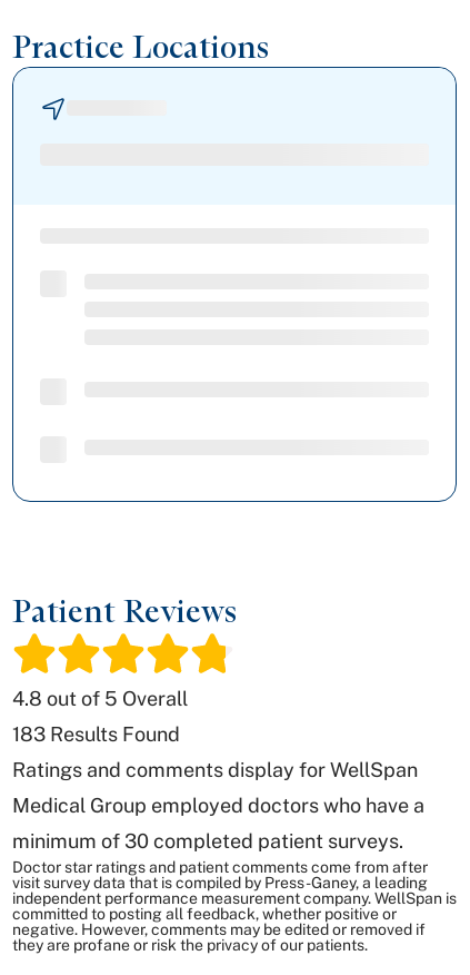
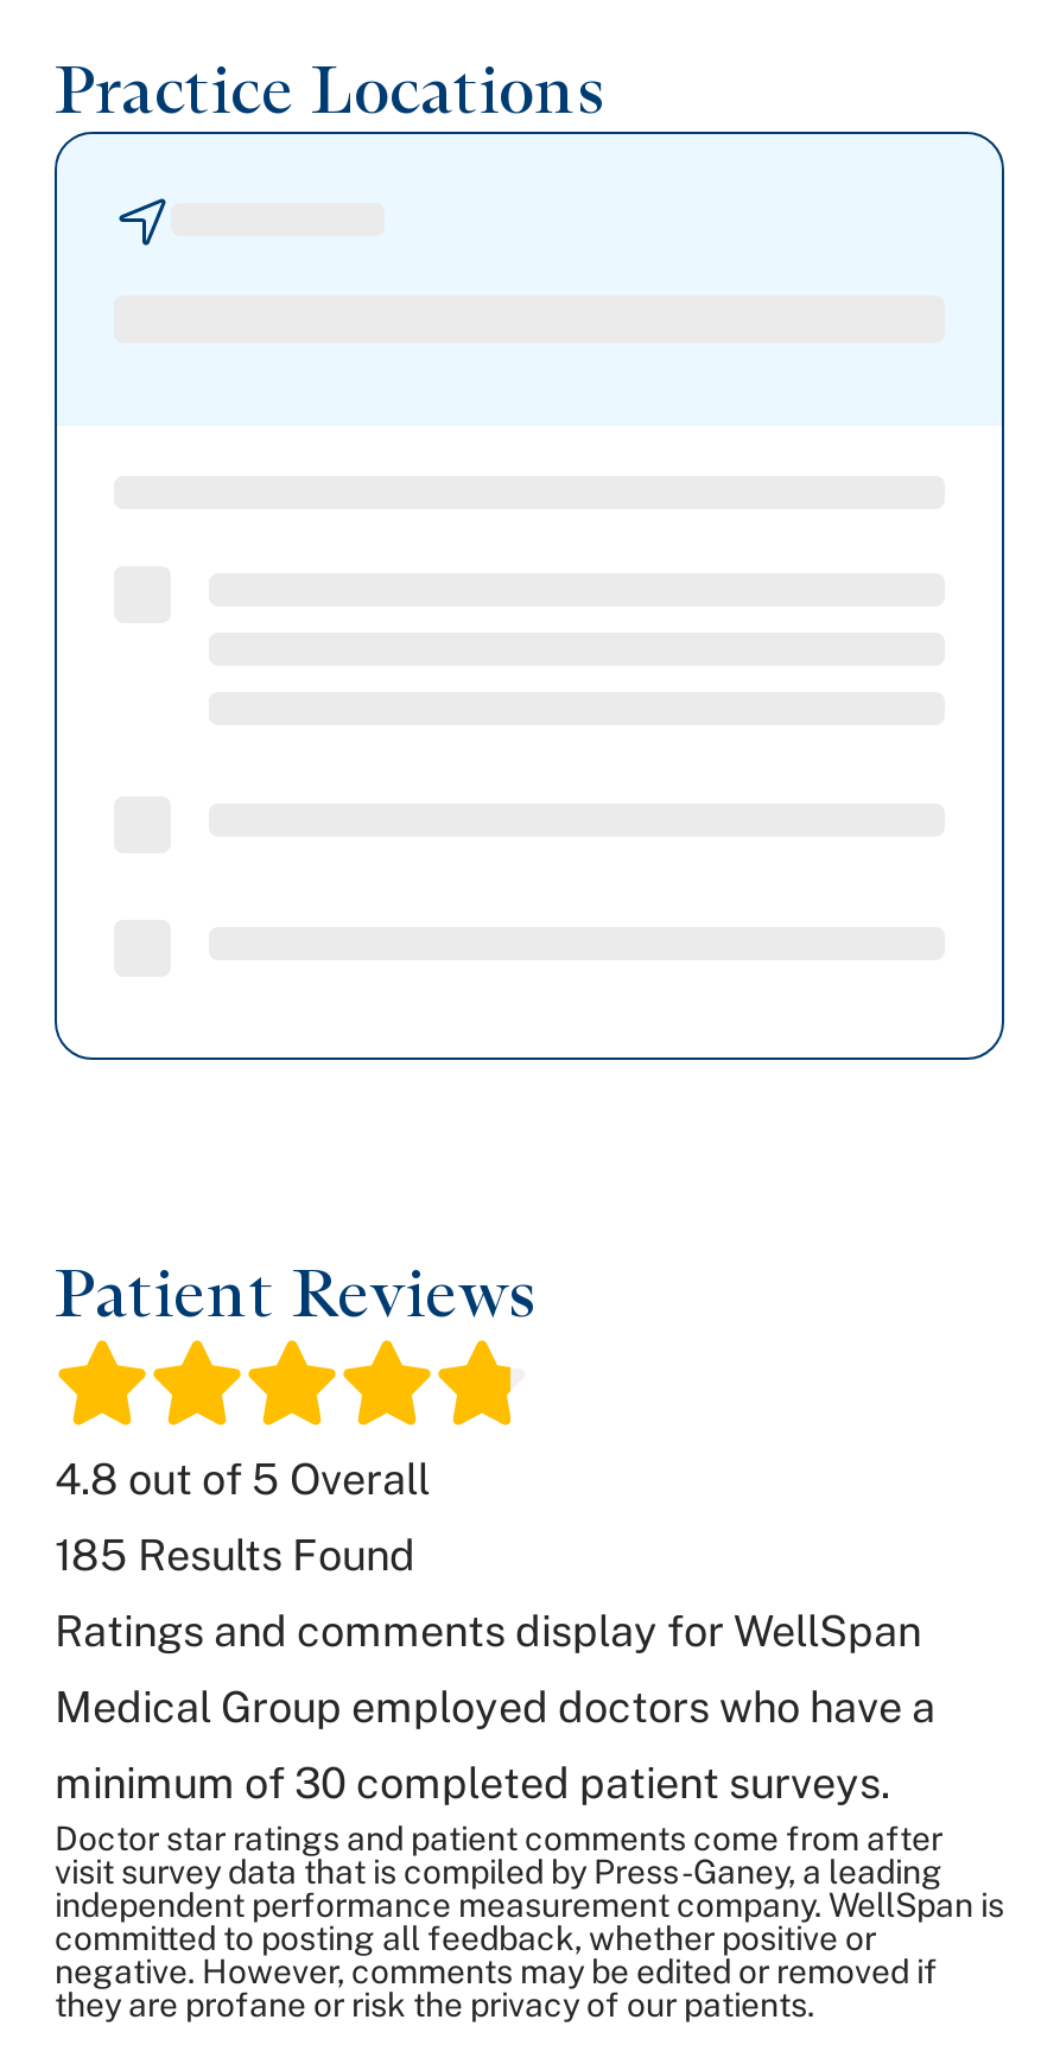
[12,722,180,746] 183 Results Found -> [55,1530,415,1580] 185 Results Found

